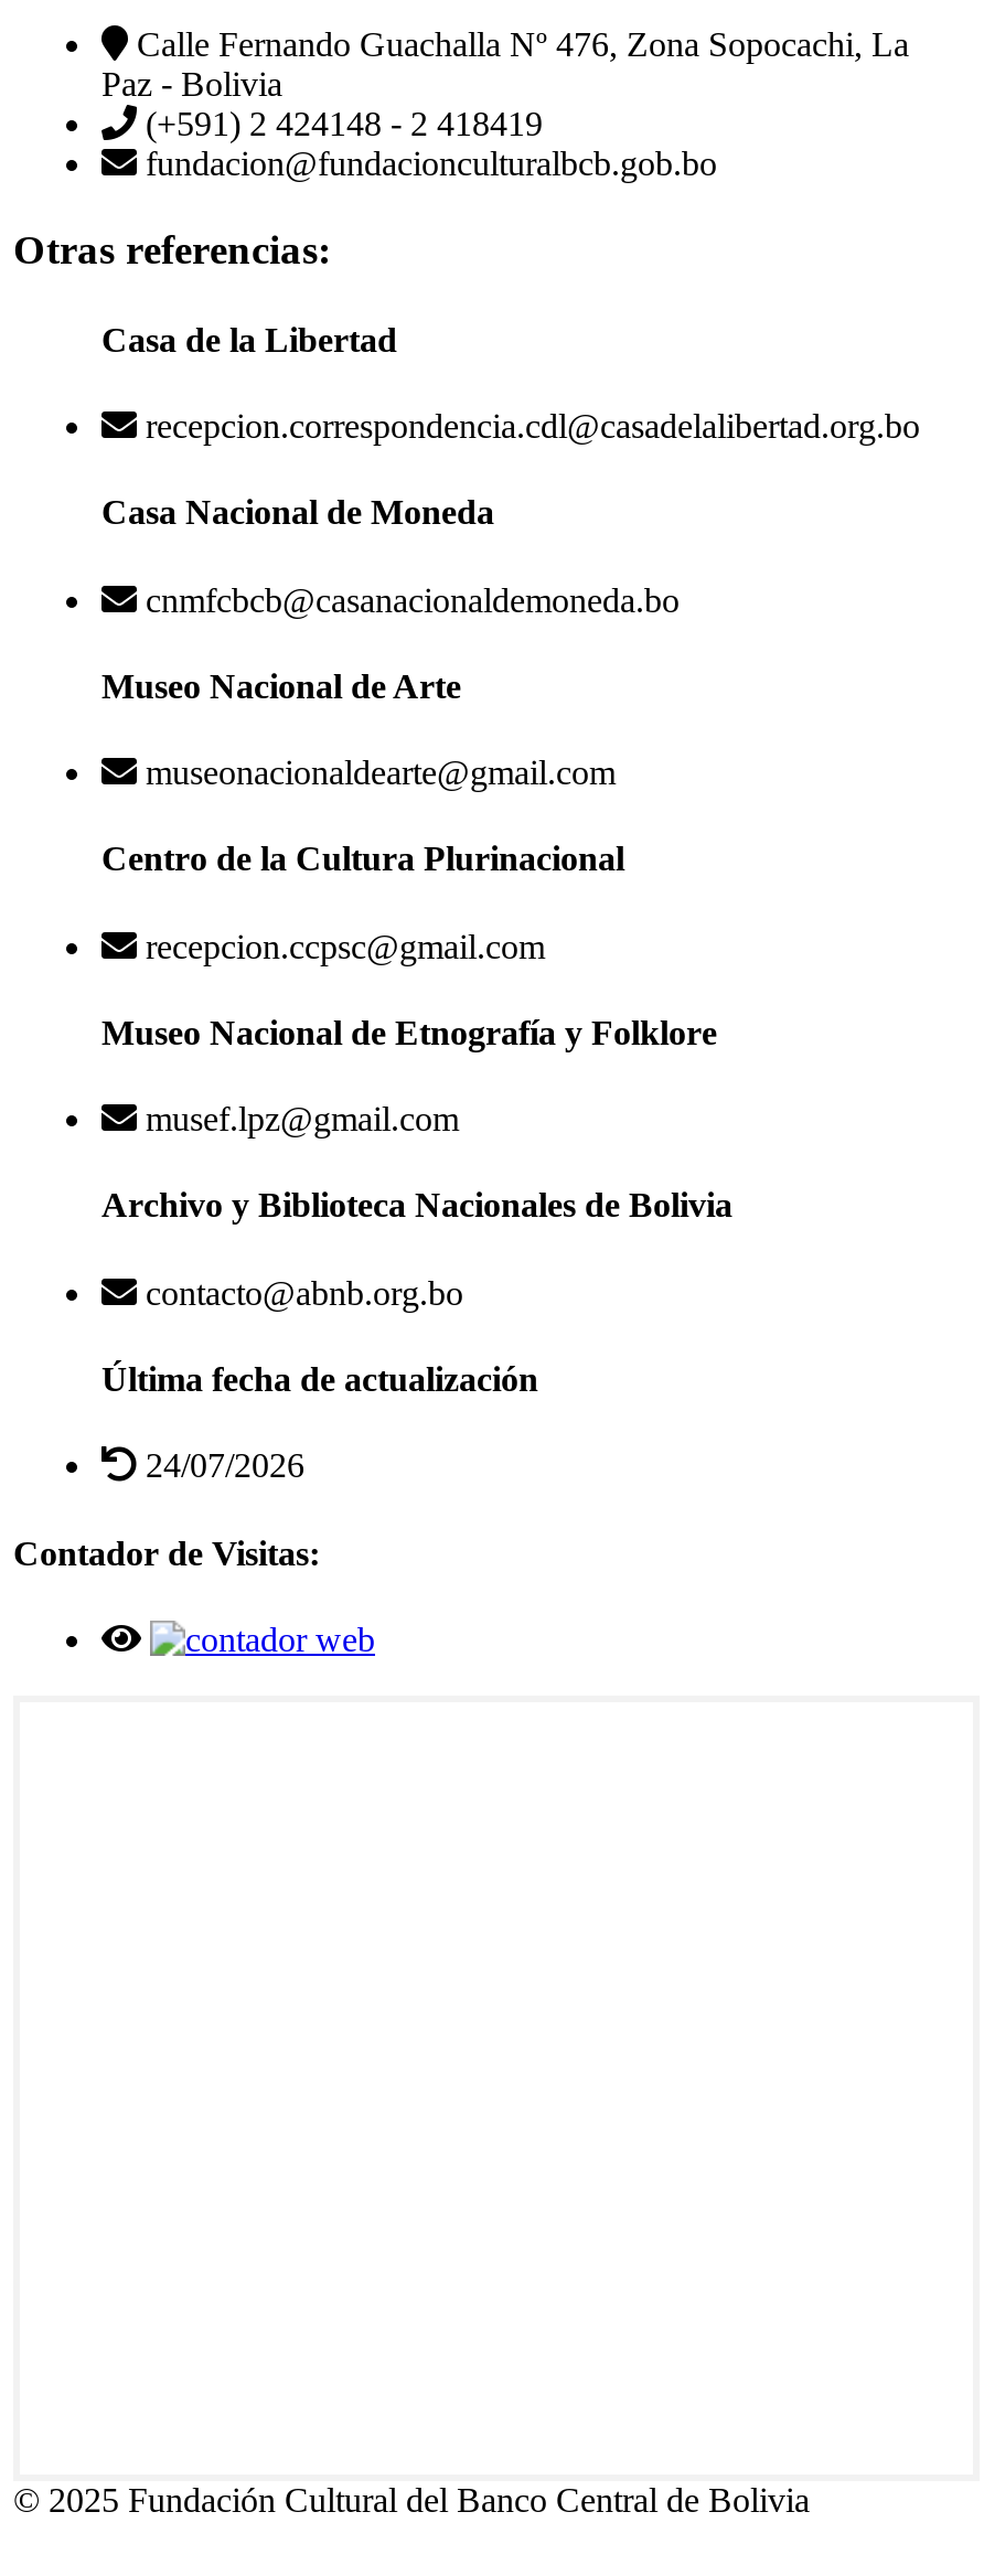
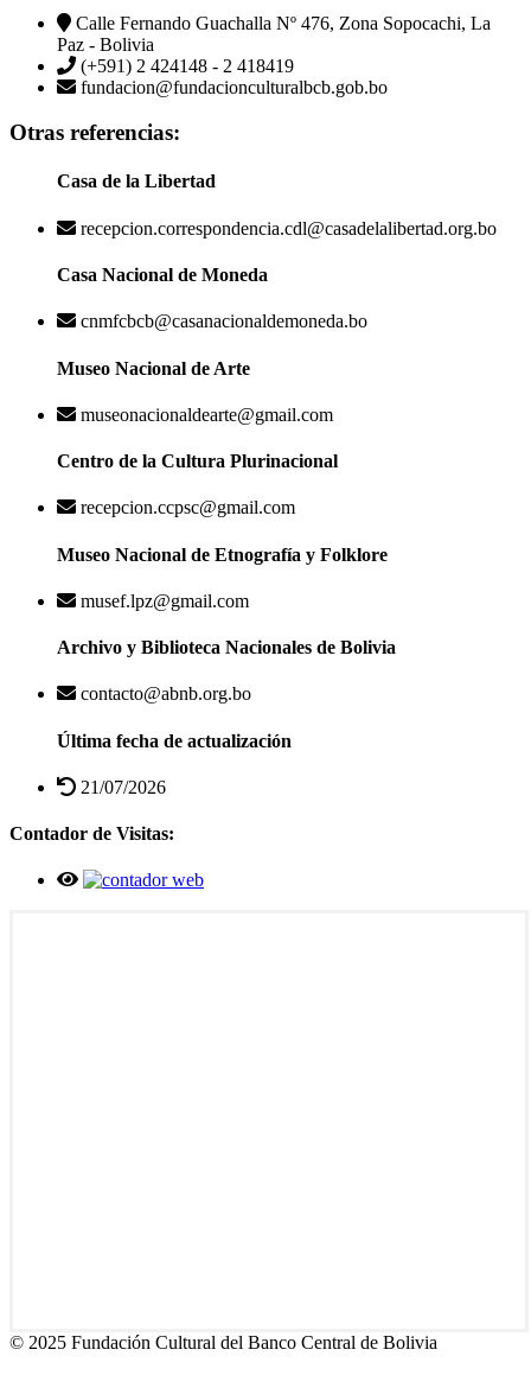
[137,1447,304,1485] 24/07/2026 -> [76,777,166,797] 21/07/2026

